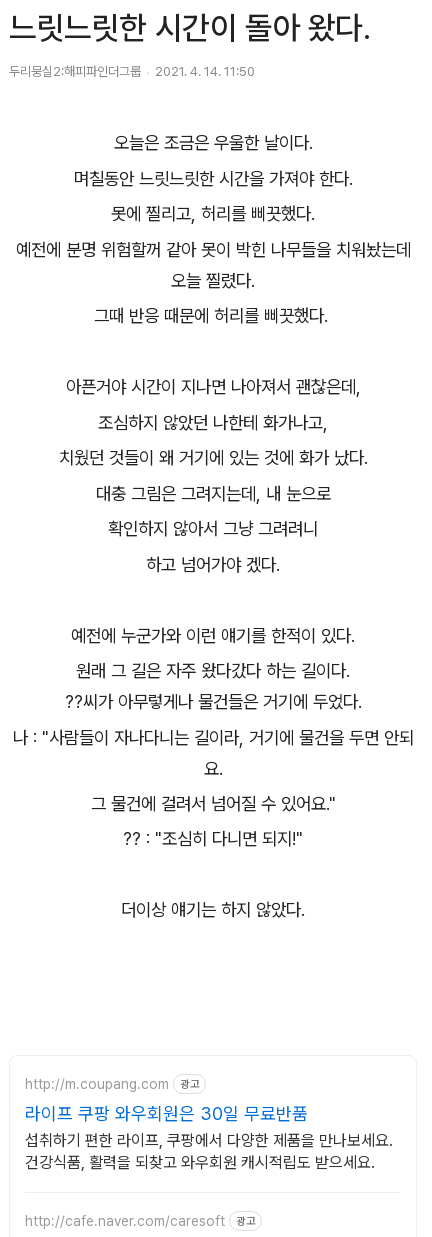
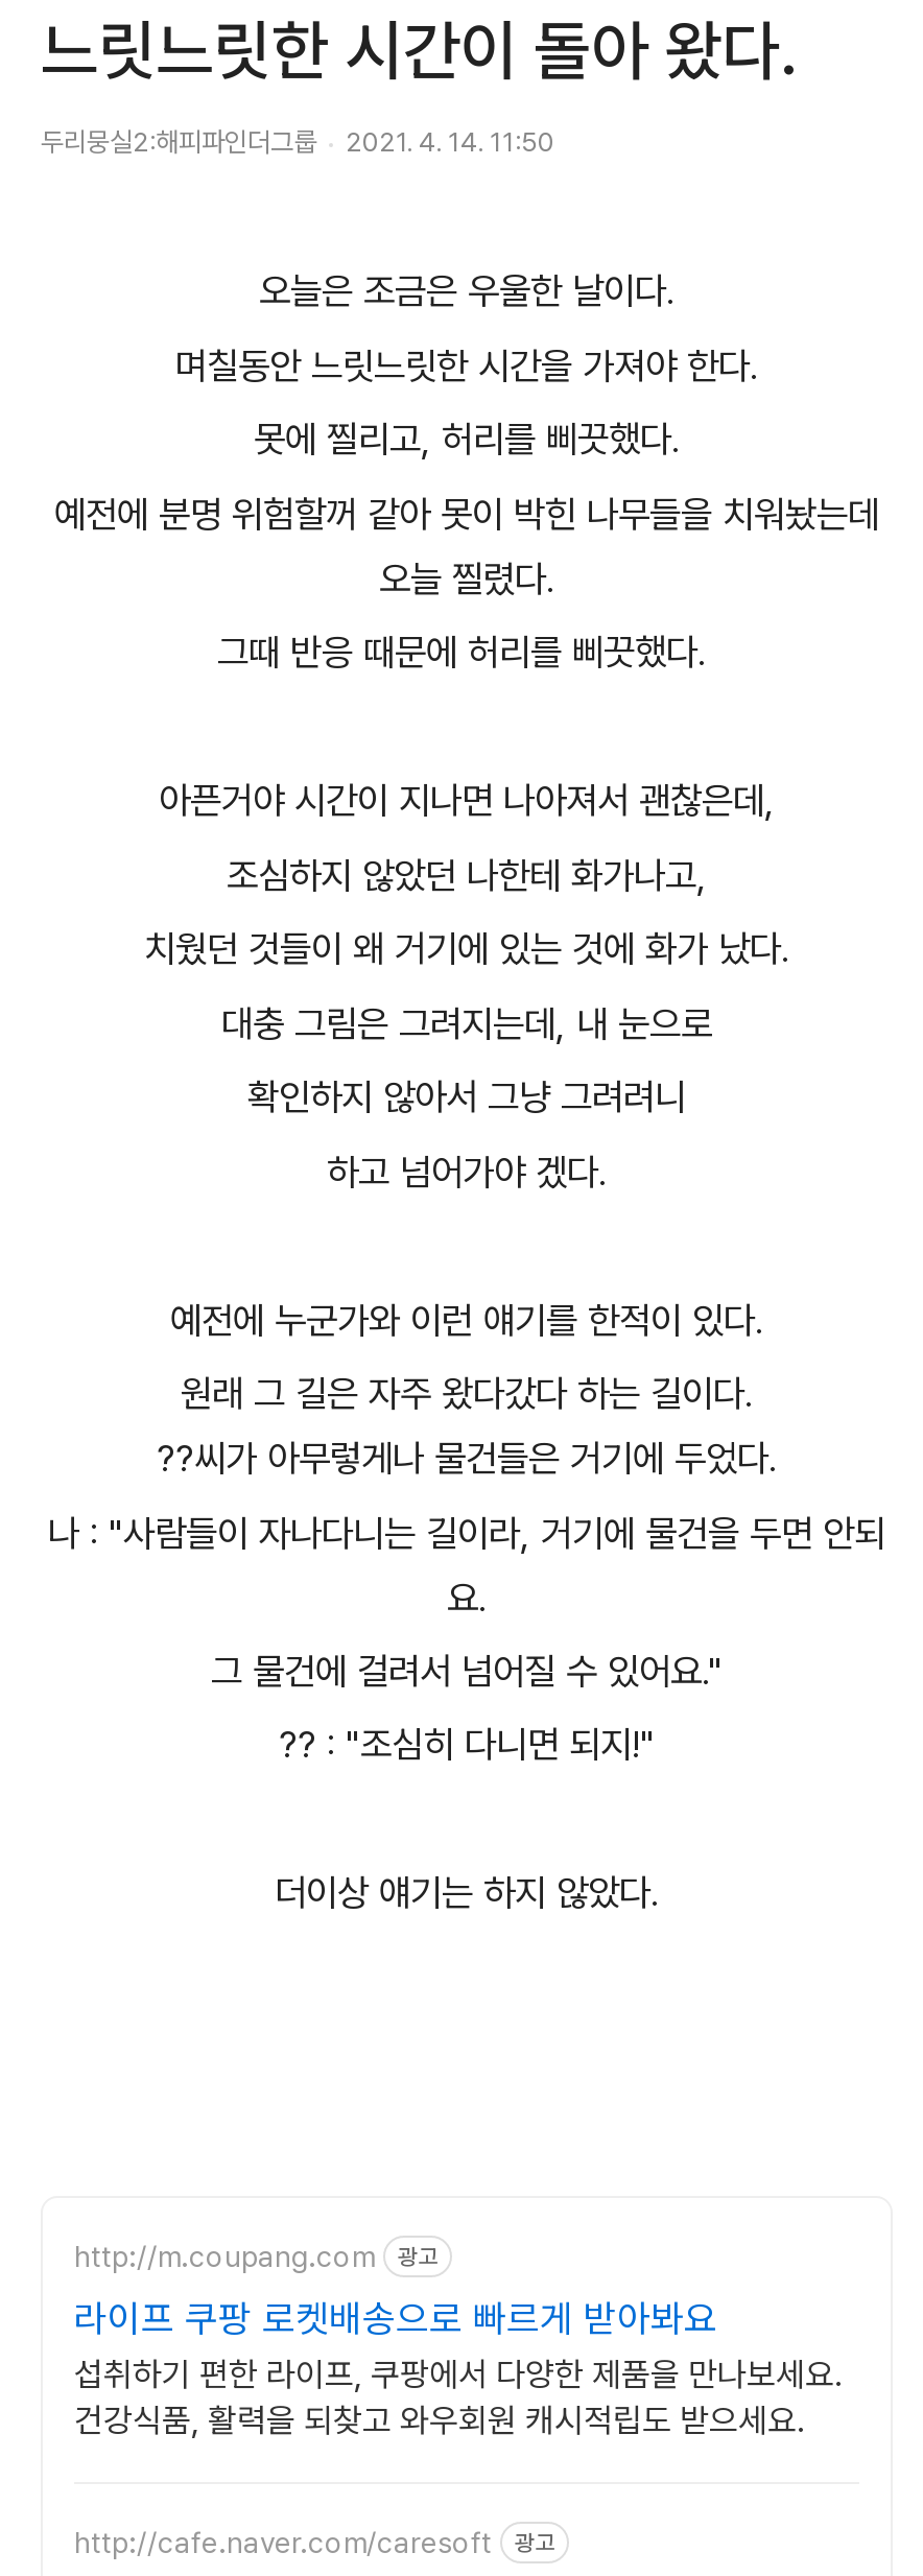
[25,1103,308,1124] 라이프 쿠팡 와우회원은 30일 무료반품 -> [74,2297,717,2341] 라이프 쿠팡 로켓배송으로 빠르게 받아봐요

